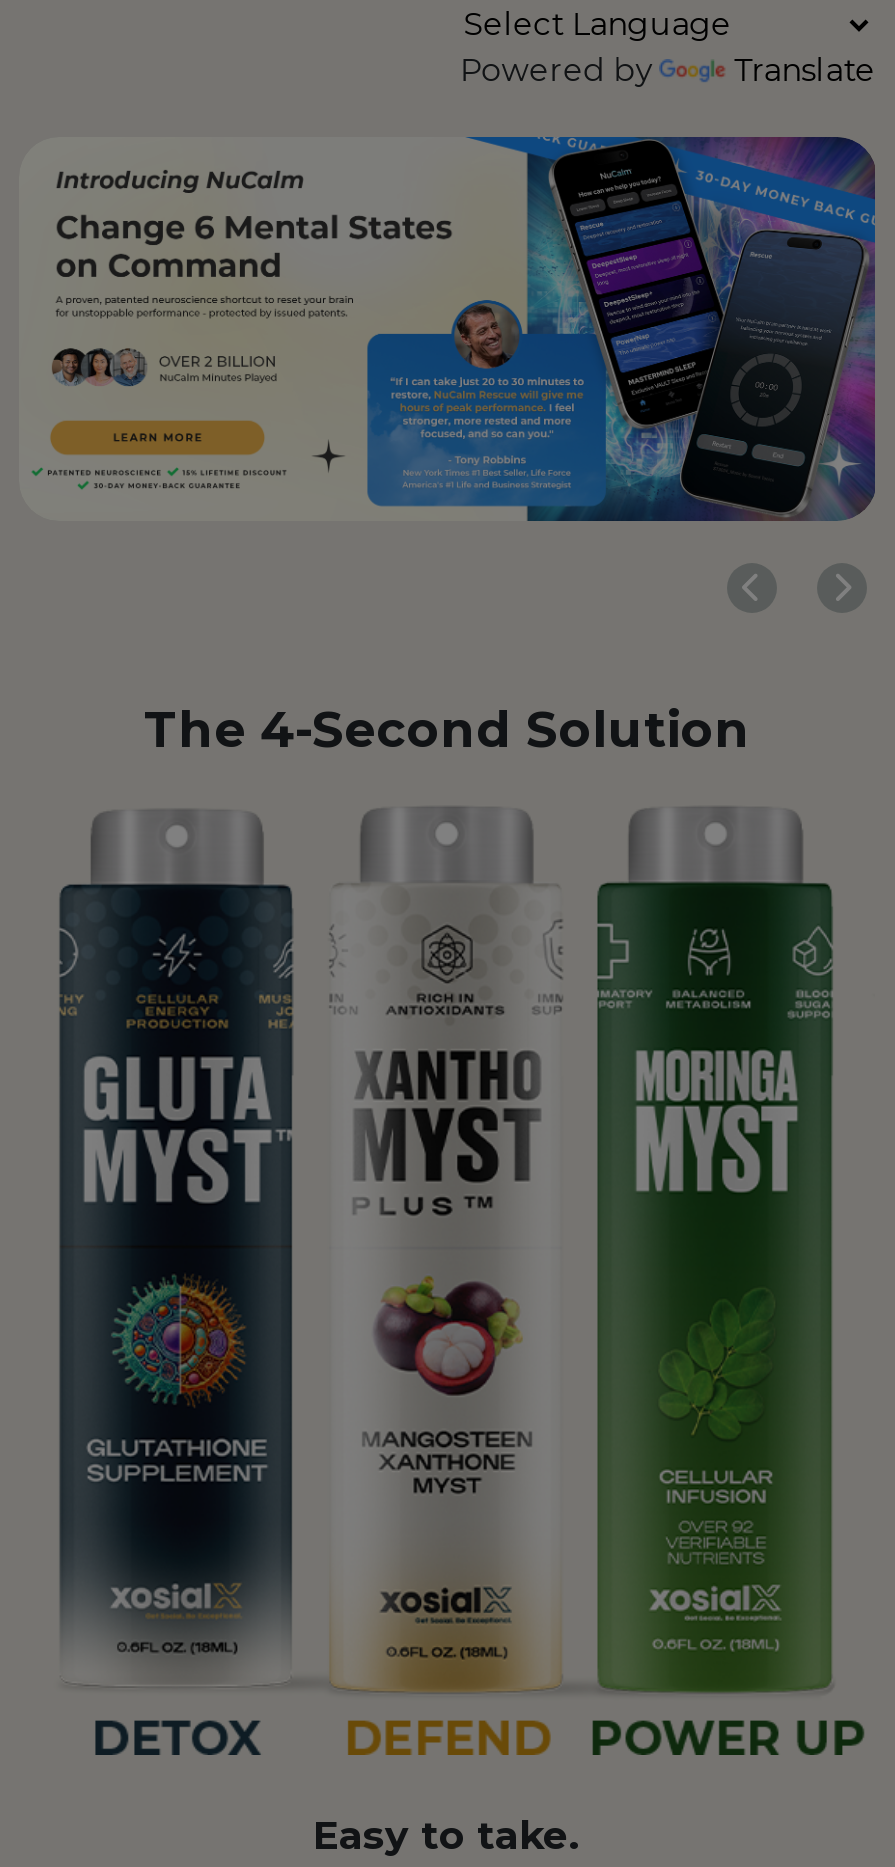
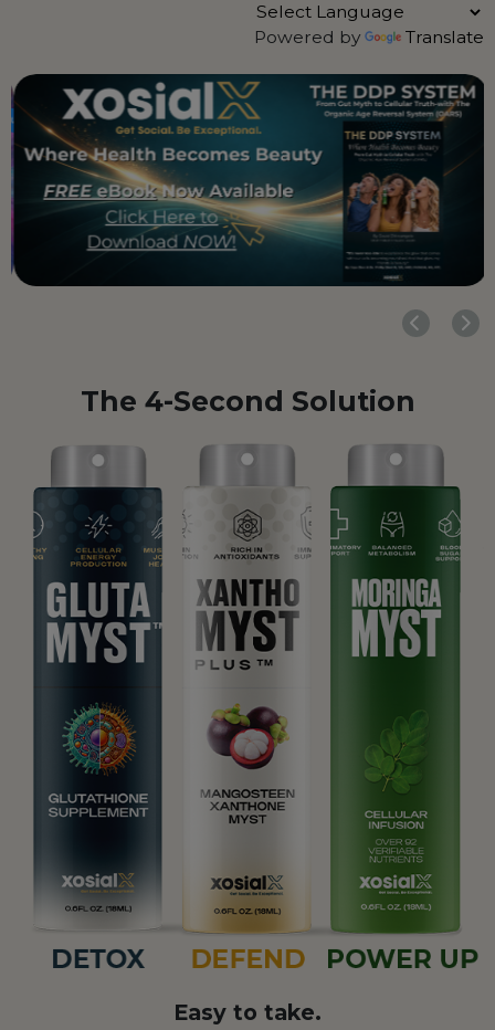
[19,135,877,523] [image] -> [10,73,485,287] [image]

